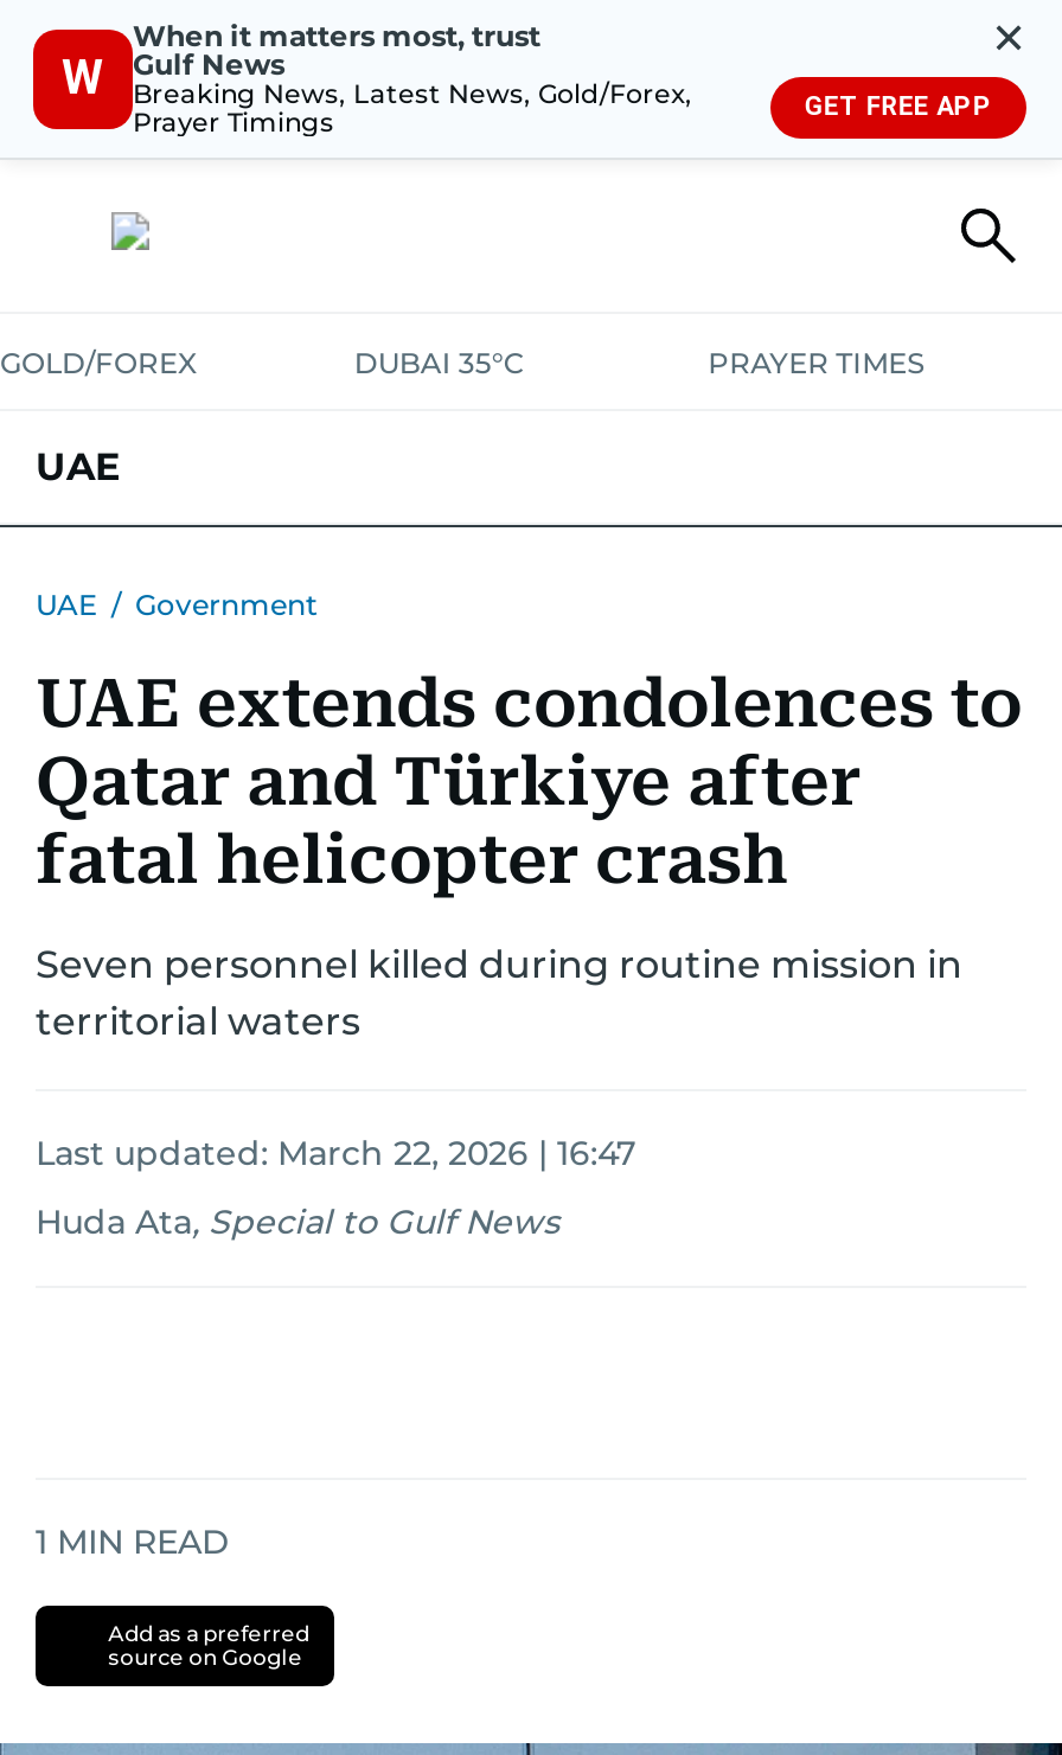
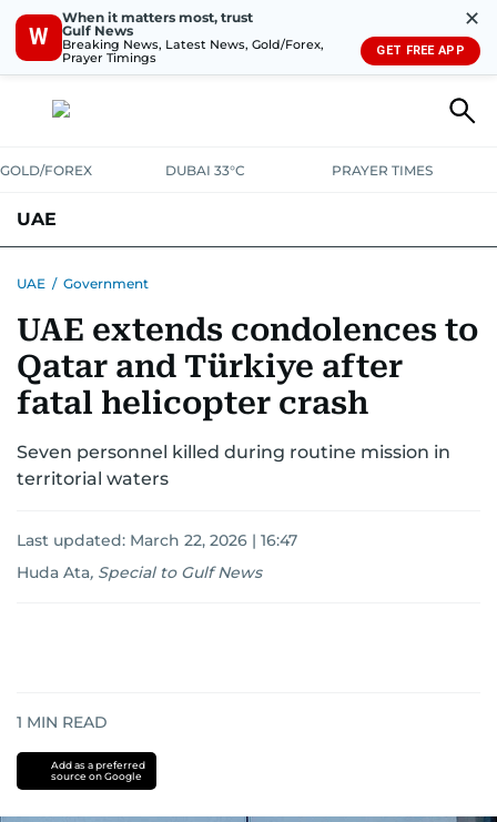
[354,345,525,380] DUBAI 35°C -> [166,162,246,179] DUBAI 33°C

